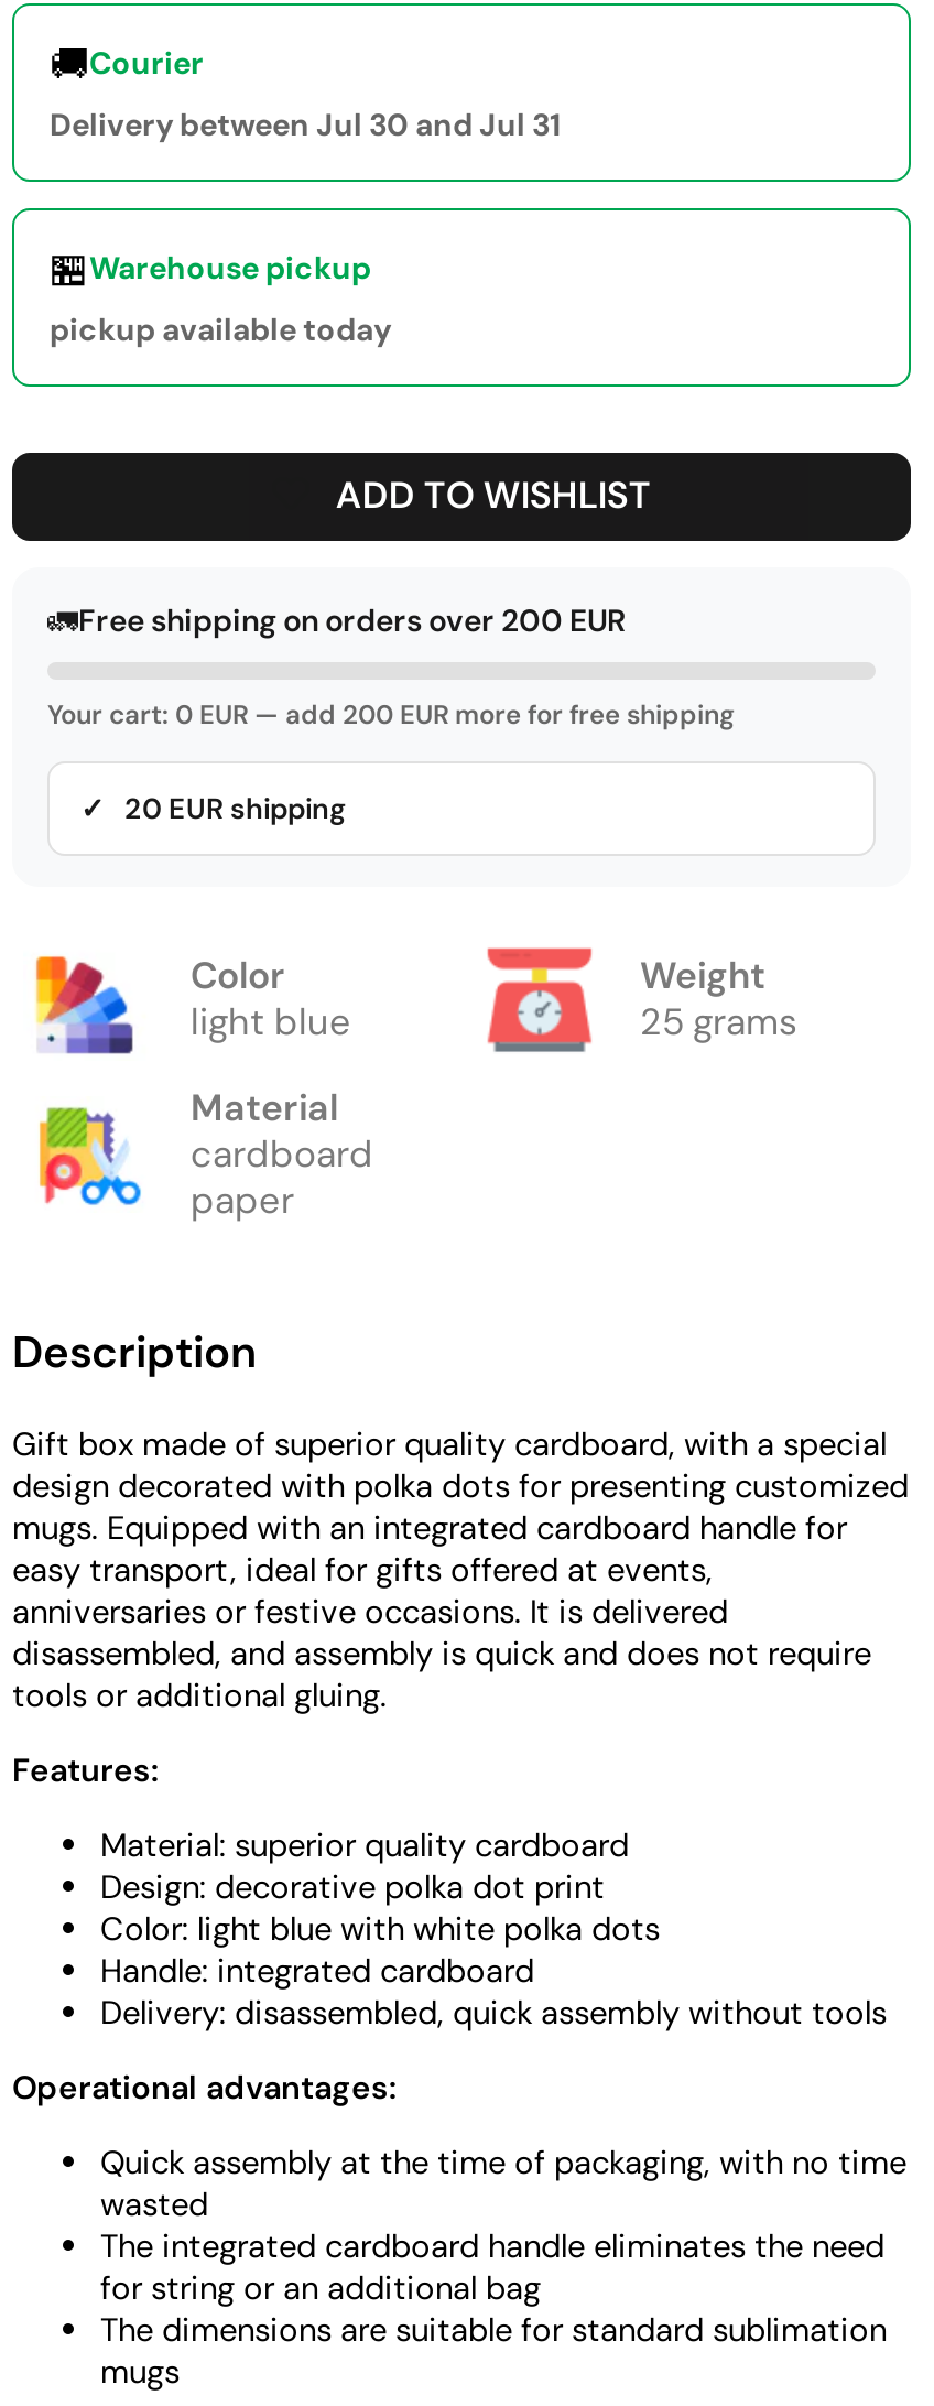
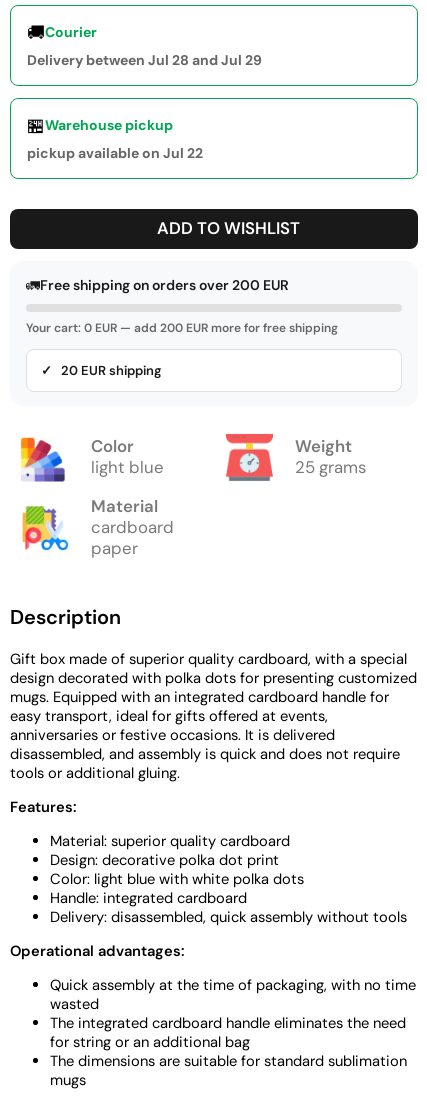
[50,105,561,145] Delivery between Jul 30 and Jul 31 -> [27,51,262,69] Delivery between Jul 28 and Jul 29
[50,310,391,349] pickup available today -> [27,144,203,162] pickup available on Jul 22

